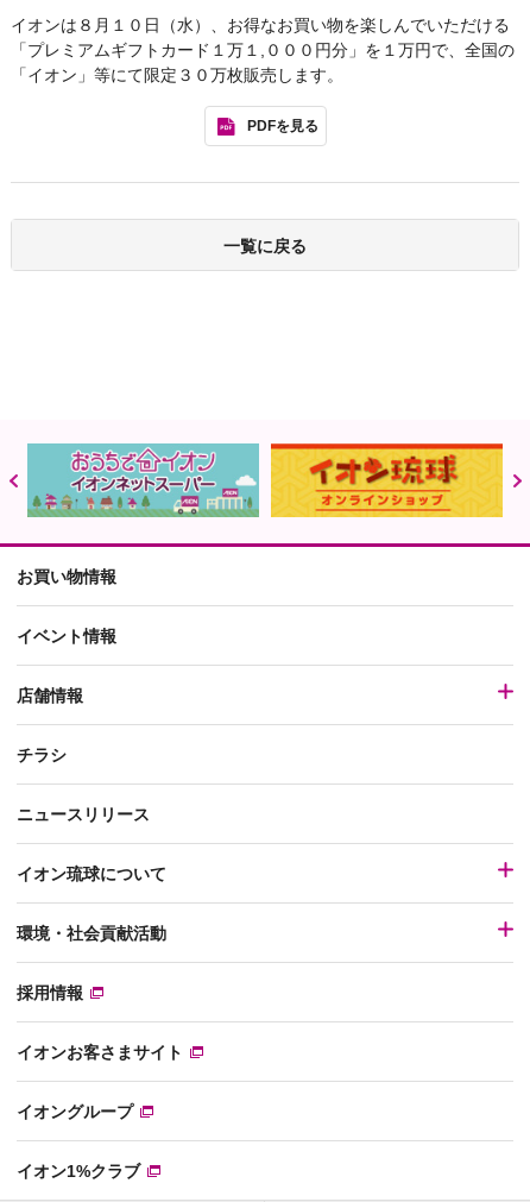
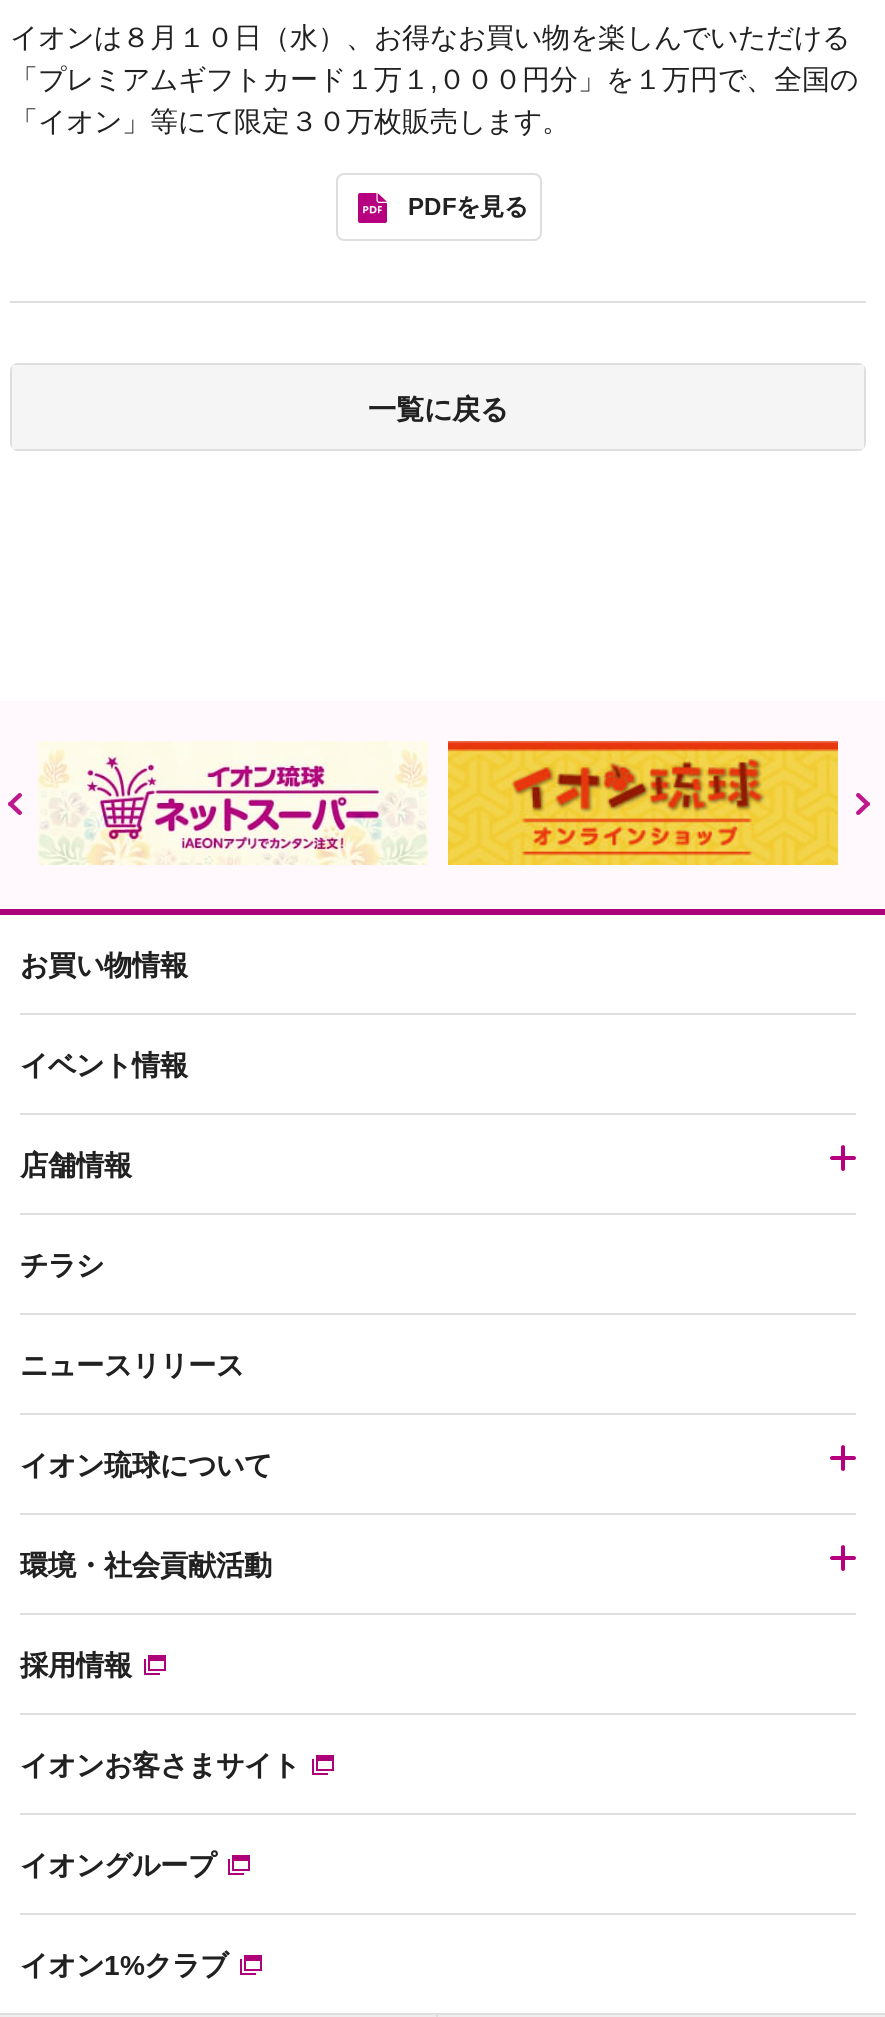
[26,442,260,518] [image] -> [38,741,428,865] [image]

